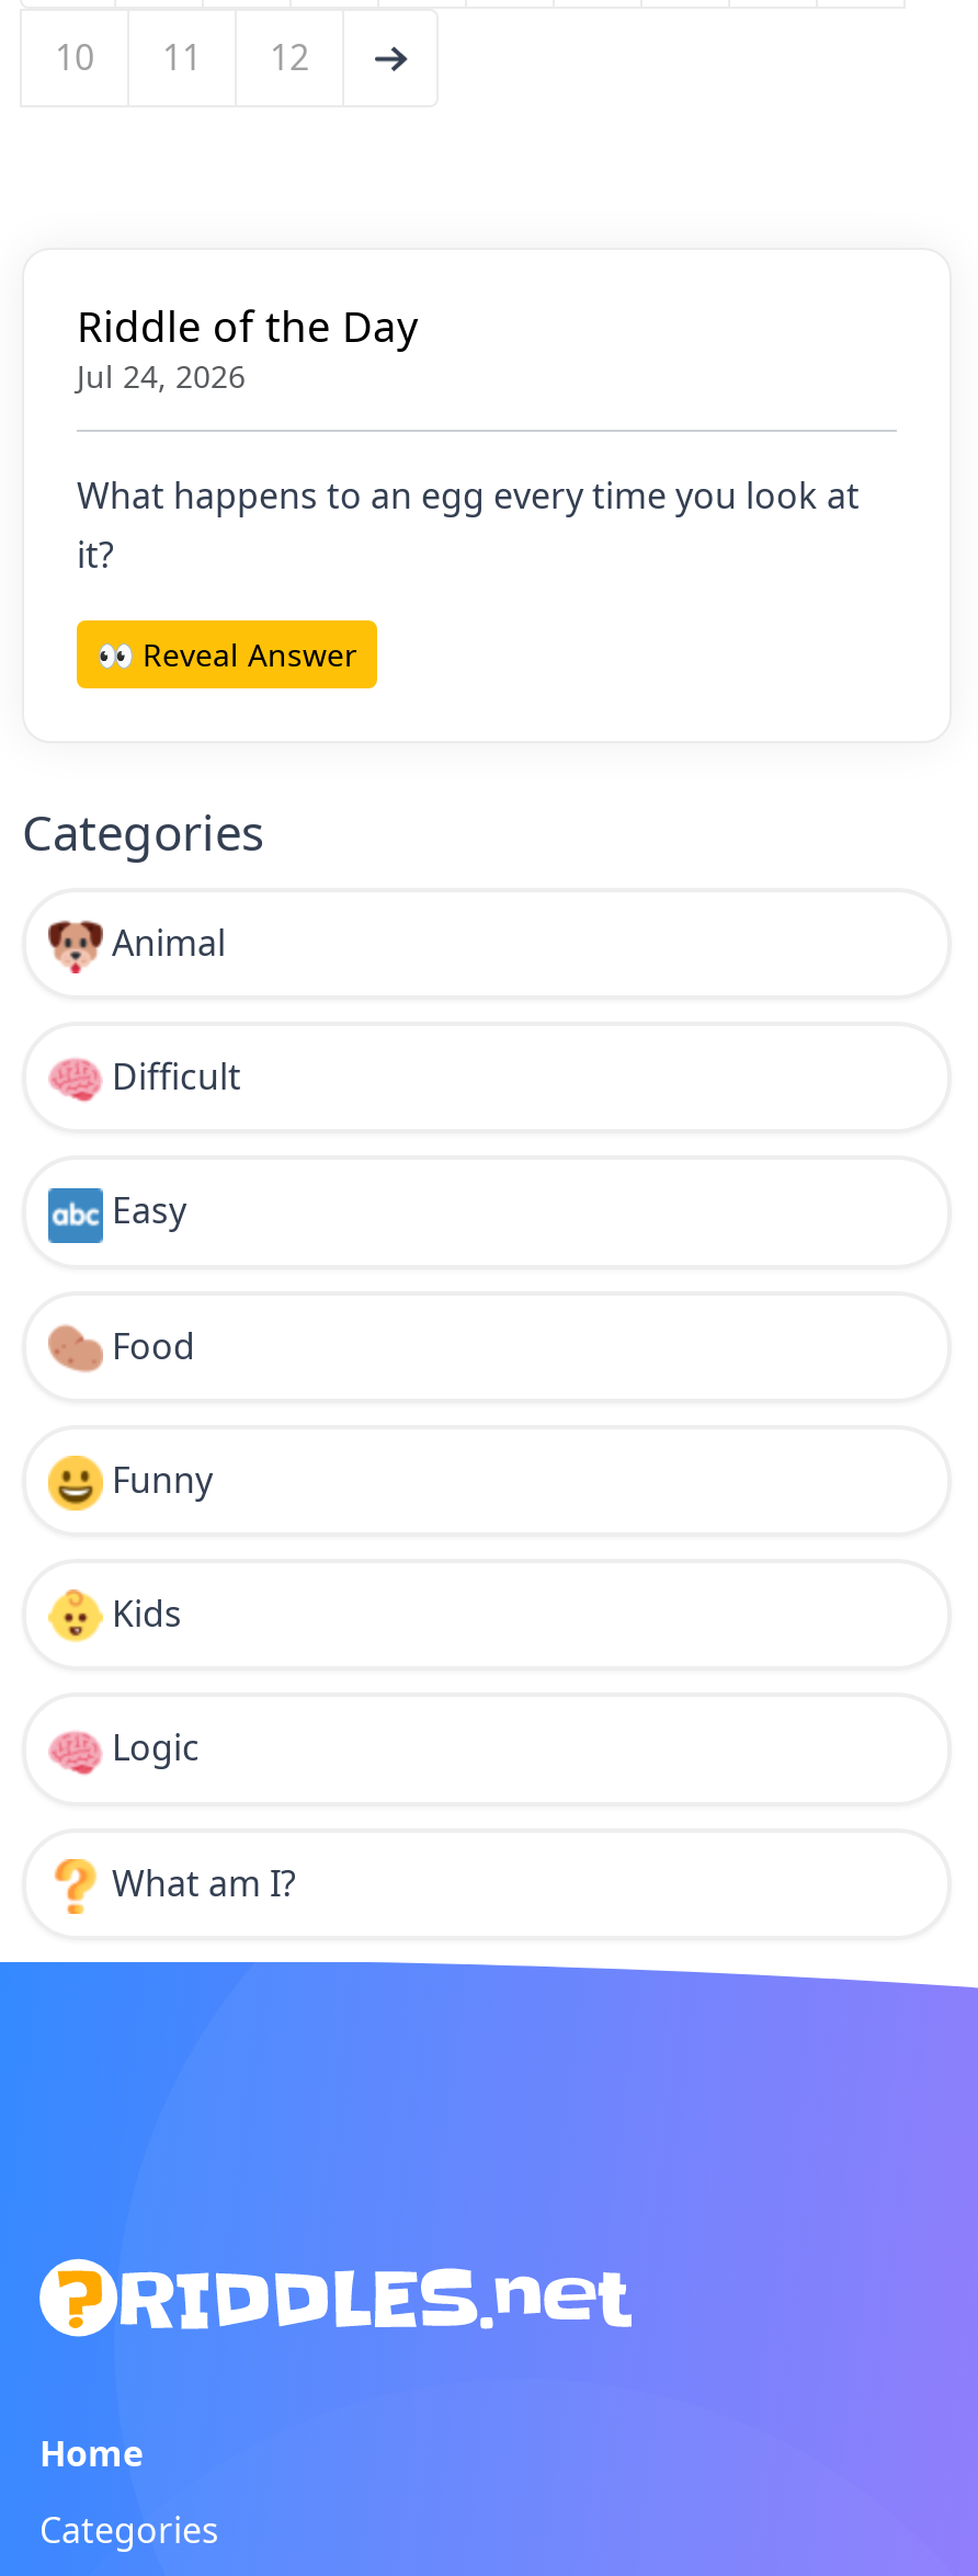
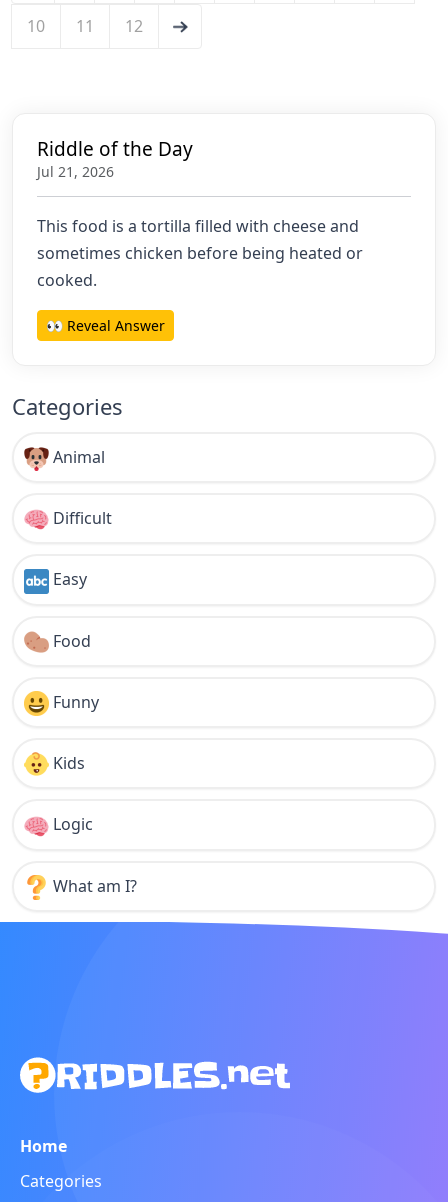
[77,354,246,396] Jul 24, 2026 -> [37,161,114,180] Jul 21, 2026
[77,470,860,578] What happens to an egg every time you look at | it? -> [37,214,363,290] This food is a tortilla filled with cheese and | sometimes chicken before being heated or | cooked.

